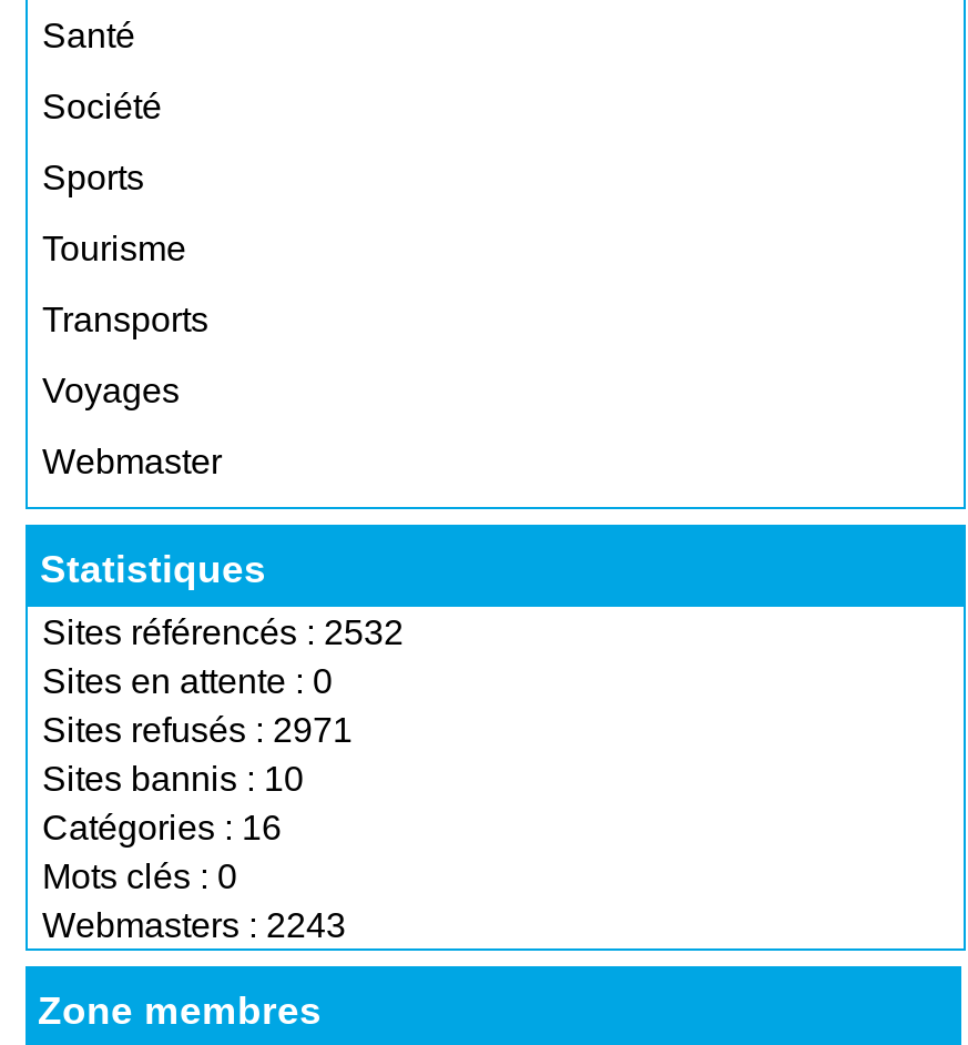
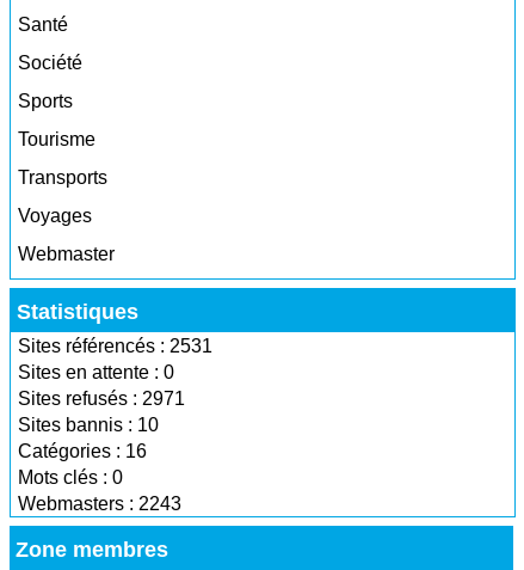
[42,613,403,651] Sites référencés : 2532 -> [18,336,213,356] Sites référencés : 2531

